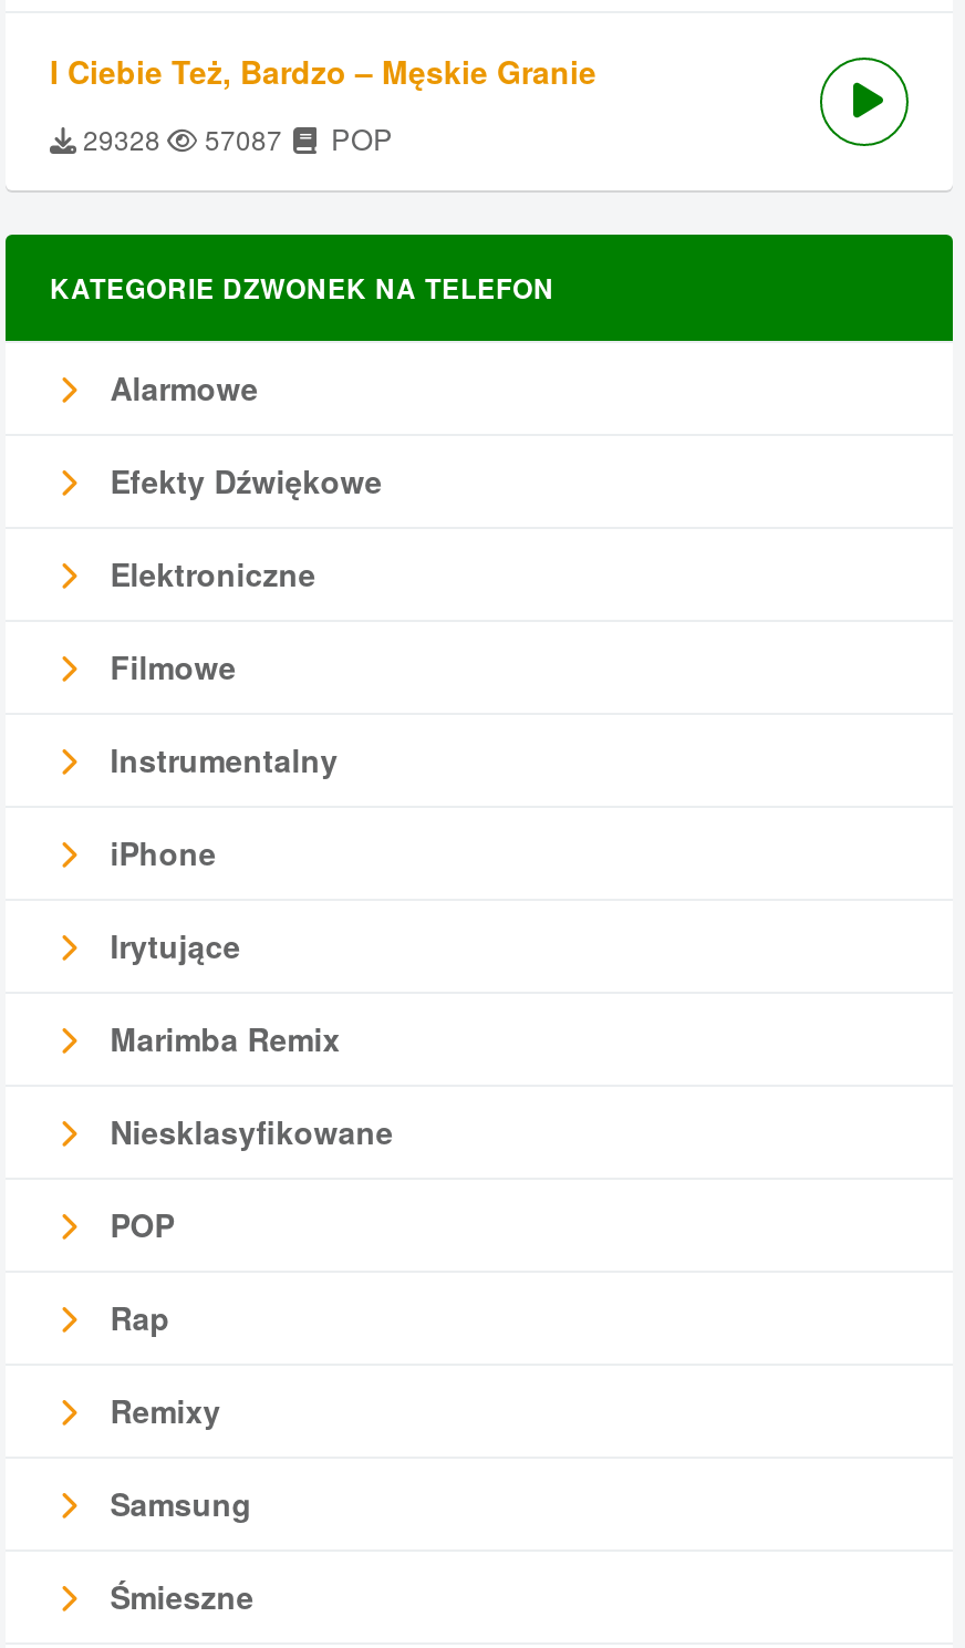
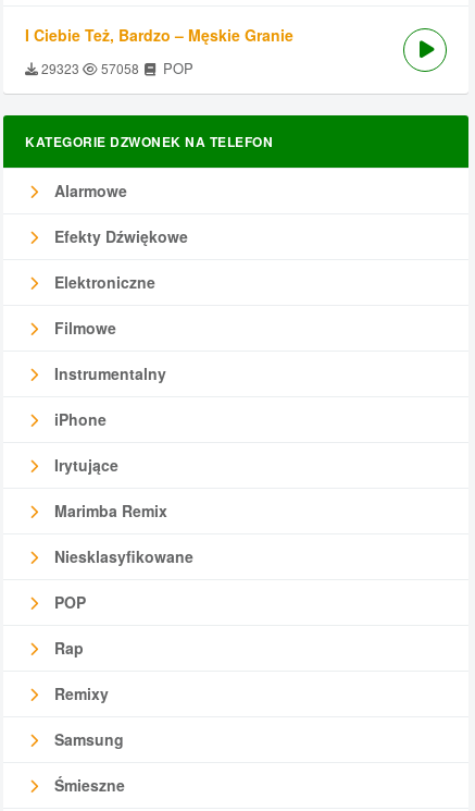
[76,120,167,157] 29328 -> [38,59,83,77] 29323
[198,120,289,157] 57087 -> [98,59,142,77] 57058

